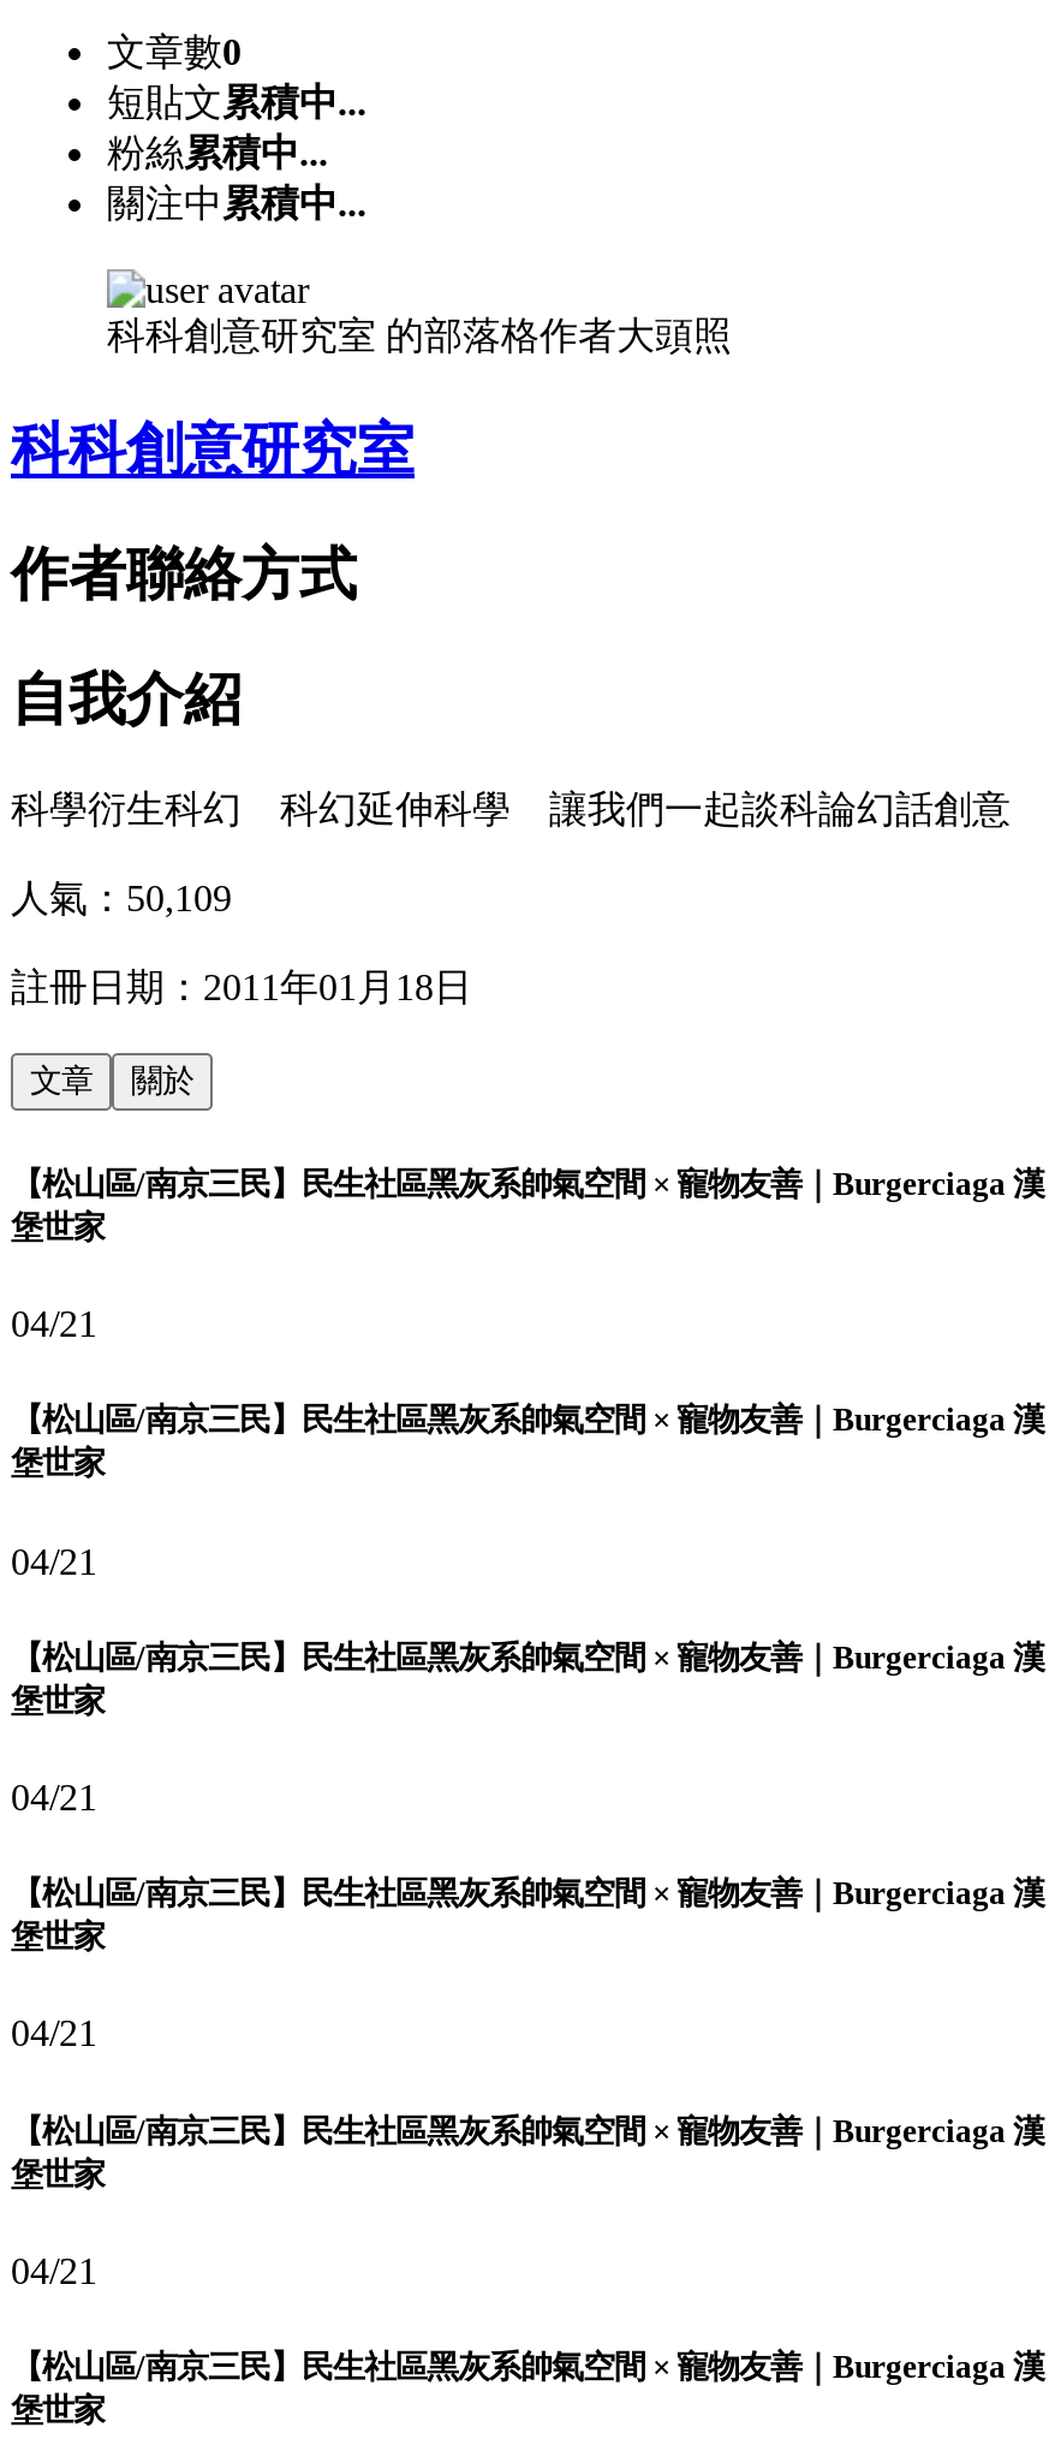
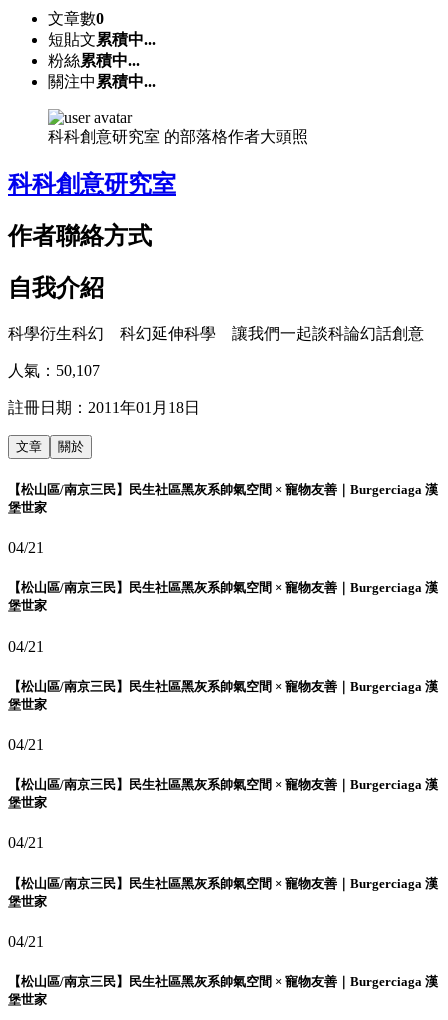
[11,878,232,918] 人氣：50,109 -> [8,362,100,379] 人氣：50,107

